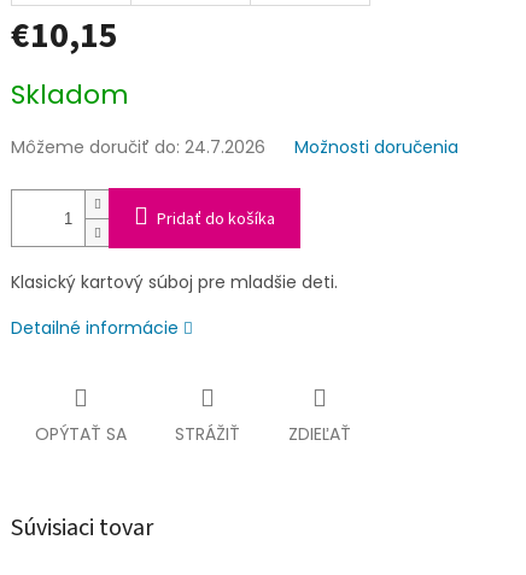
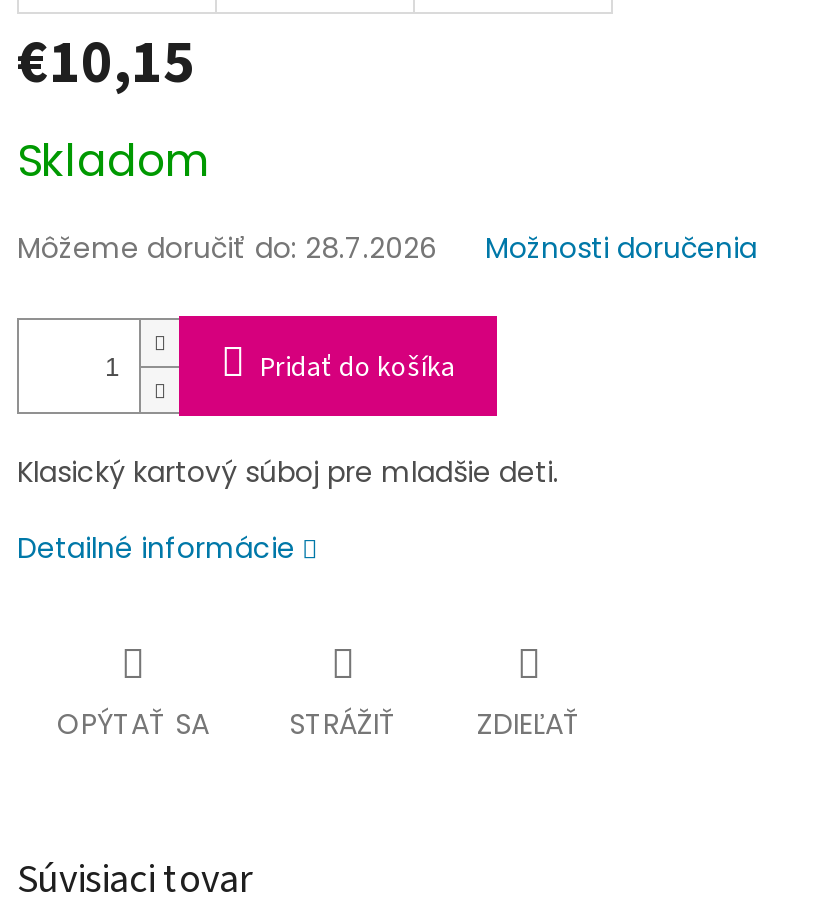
[11,135,265,160] Môžeme doručiť do: 24.7.2026 -> [17,229,437,269] Môžeme doručiť do: 28.7.2026

